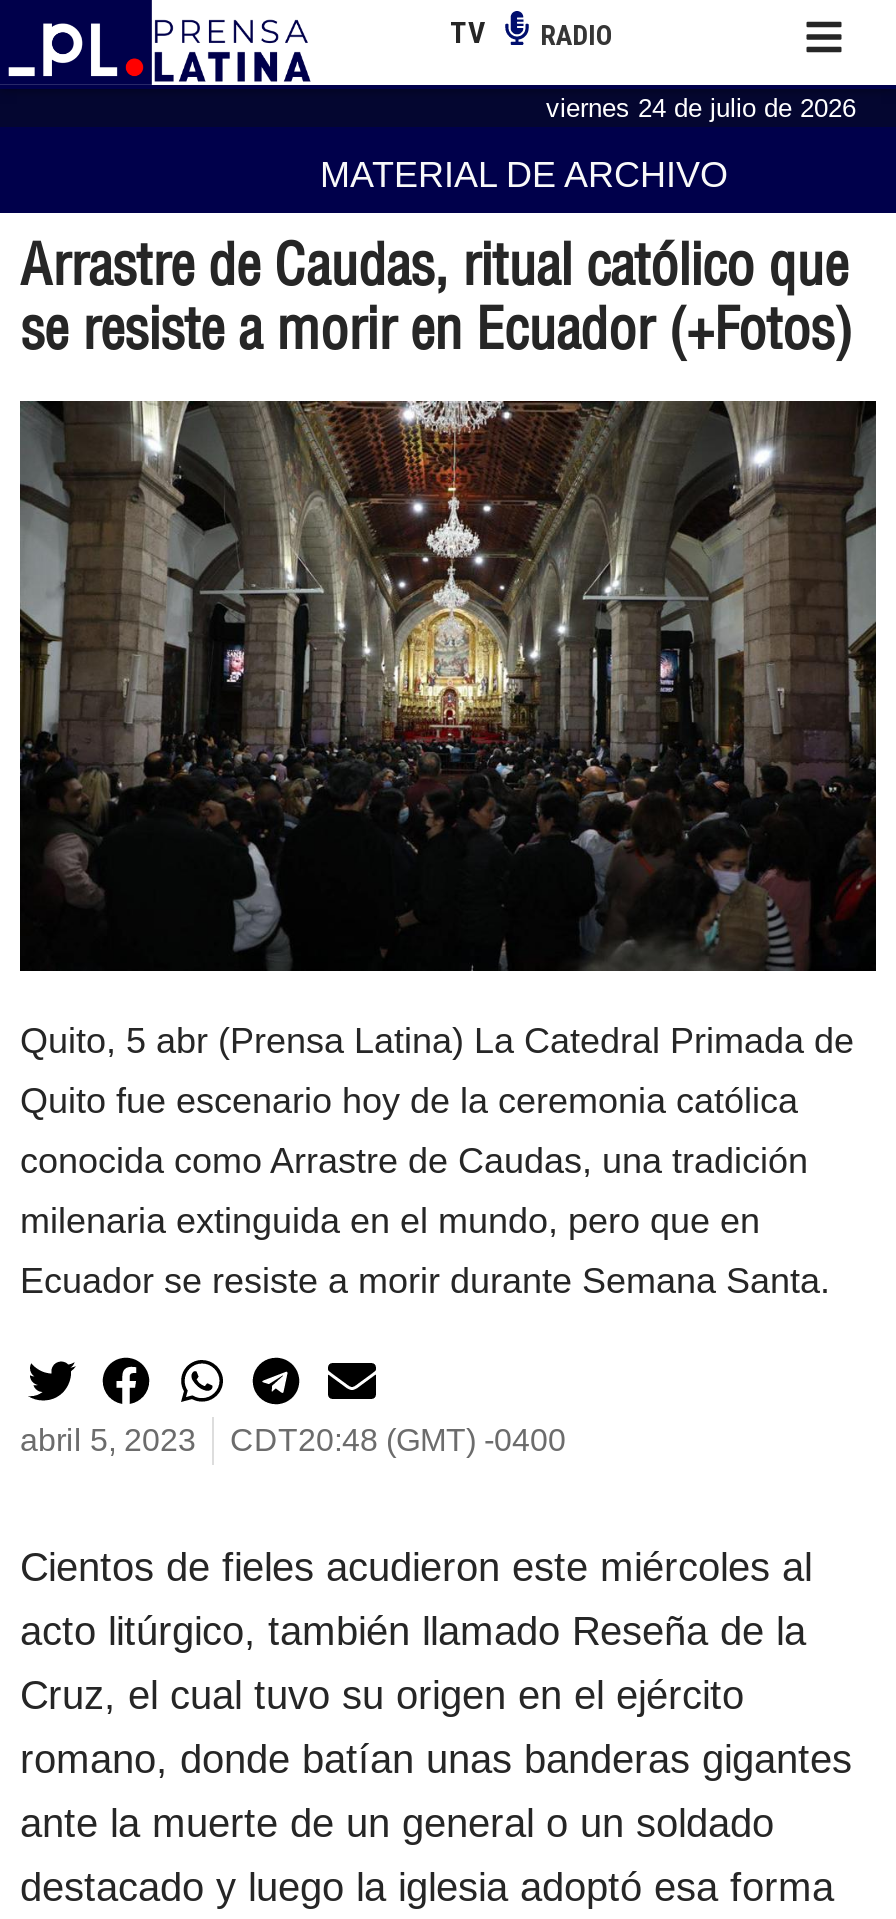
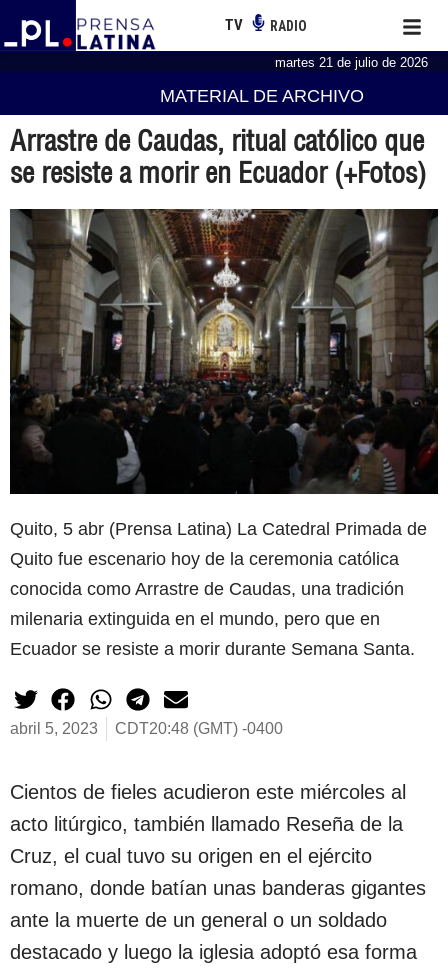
[546,92,856,122] viernes 24 de julio de 2026 -> [275,55,428,70] martes 21 de julio de 2026

